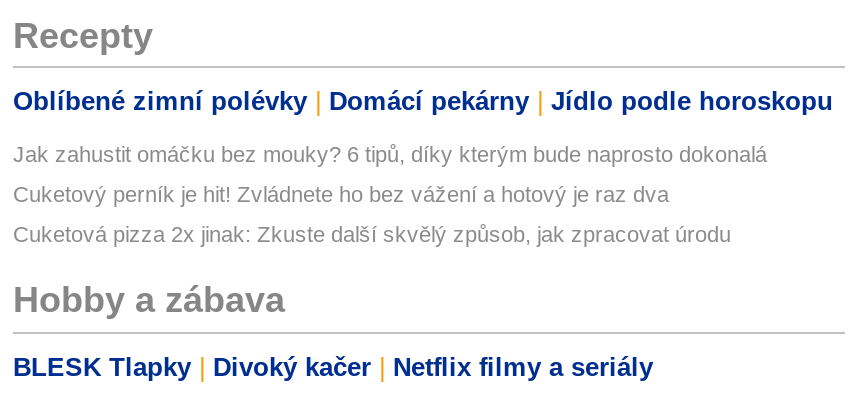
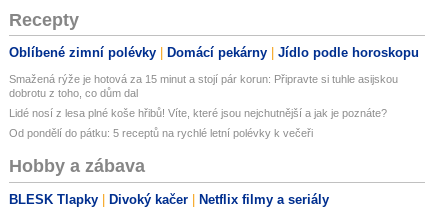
[13,143,767,167] Jak zahustit omáčku bez mouky? 6 tipů, díky kterým bude naprosto dokonalá -> [9,73,398,99] Smažená rýže je hotová za 15 minut a stojí pár korun: Připravte si tuhle asijskou | dobrotu z toho, co dům dal
[13,183,669,207] Cuketový perník je hit! Zvládnete ho bez vážení a hotový je raz dva -> [9,107,387,119] Lidé nosí z lesa plné koše hřibů! Víte, které jsou nejchutnější a jak je poznáte?
[13,223,731,247] Cuketová pizza 2x jinak: Zkuste další skvělý způsob, jak zpracovat úrodu -> [9,127,313,139] Od pondělí do pátku: 5 receptů na rychlé letní polévky k večeři

